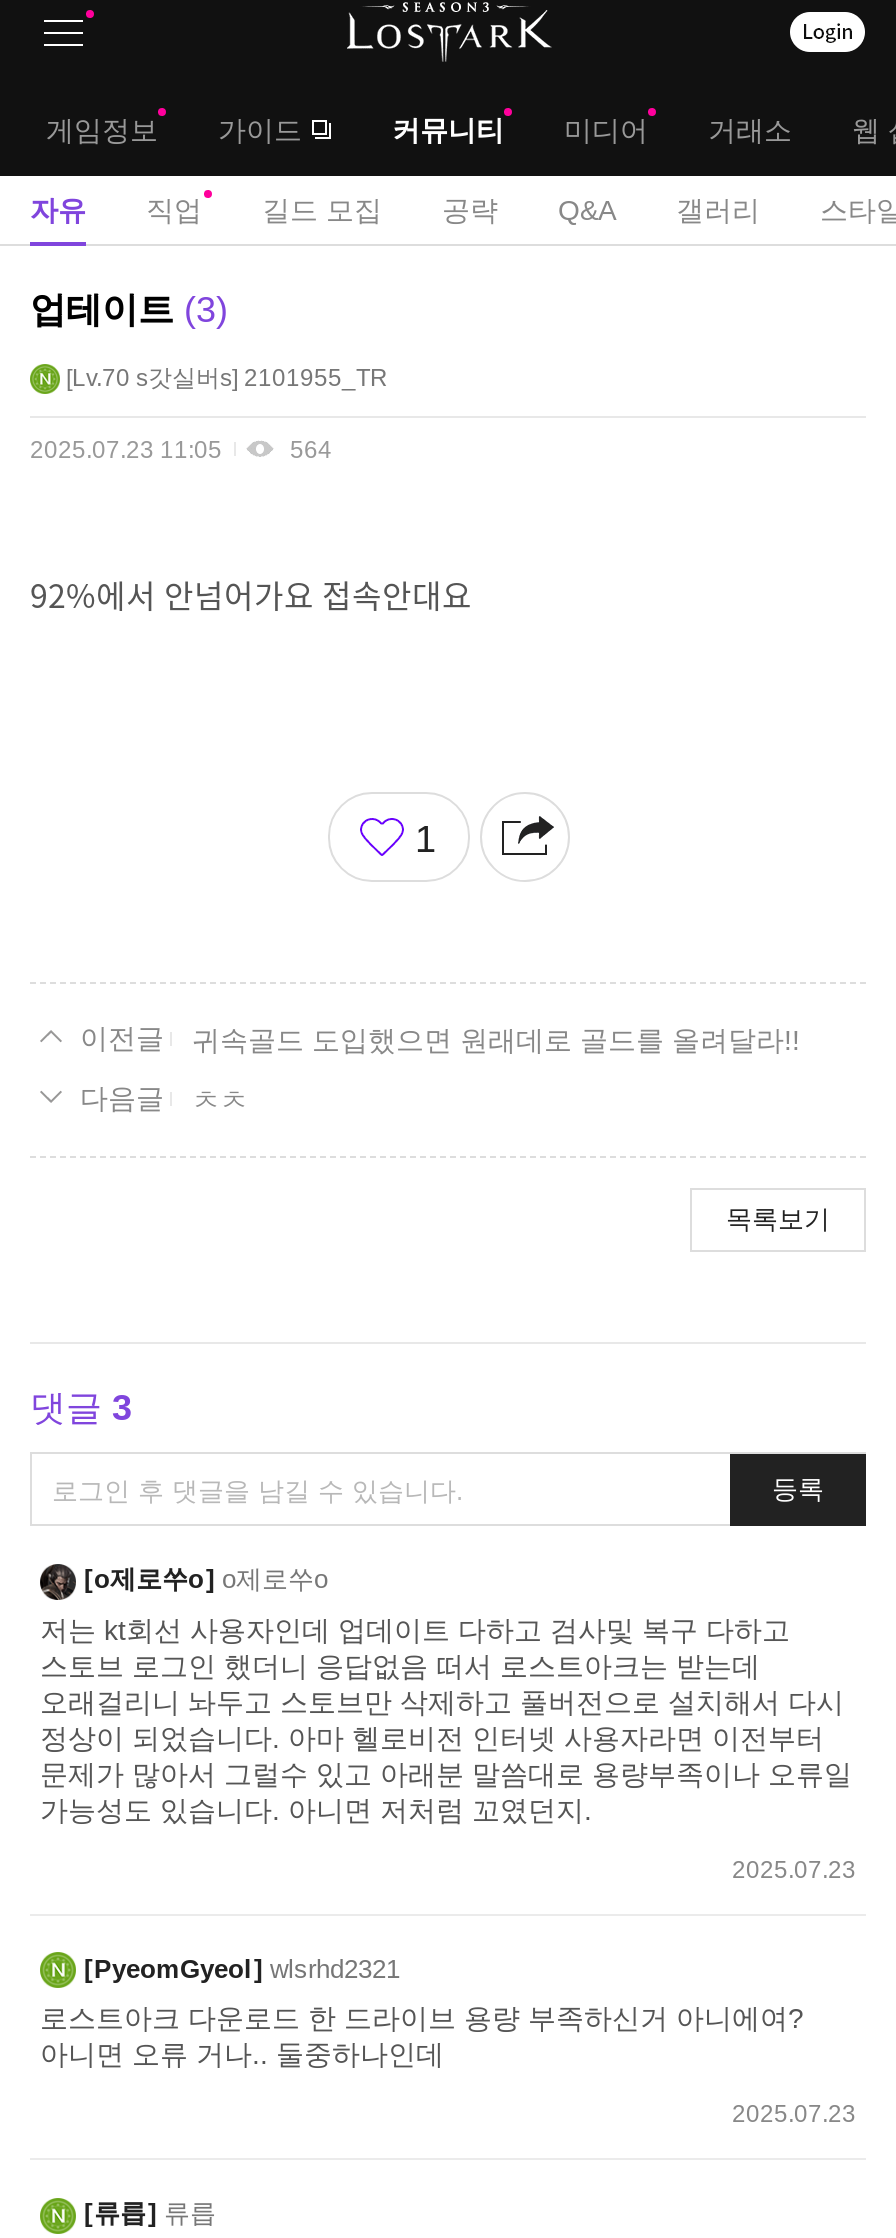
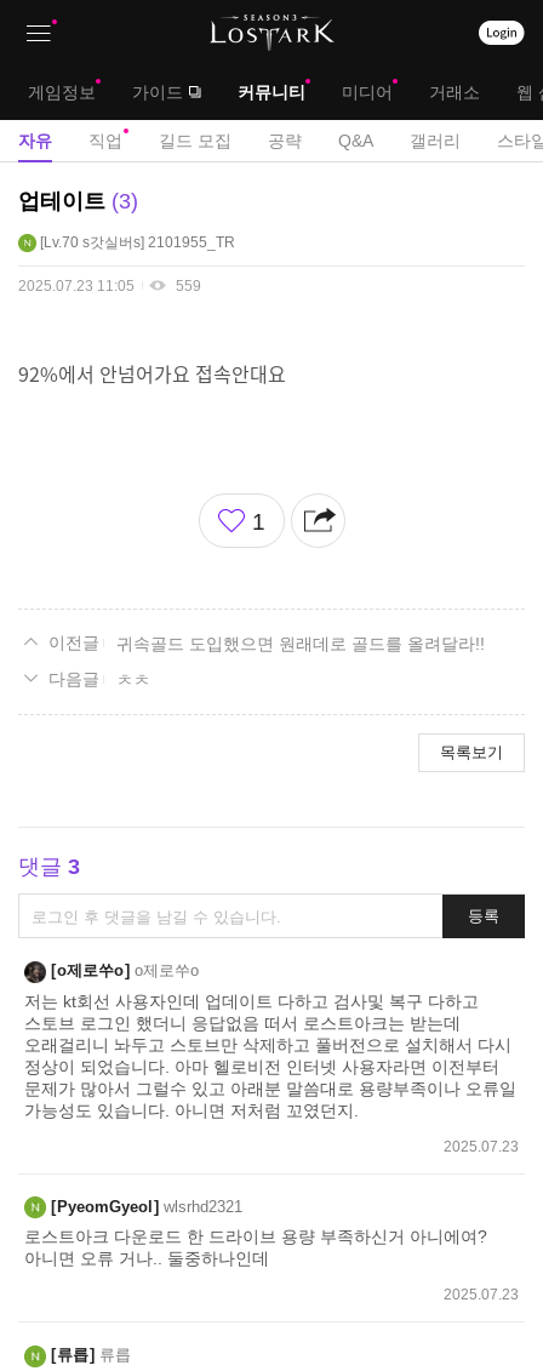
[284,436,332,464] 564 -> [172,278,201,295] 559

